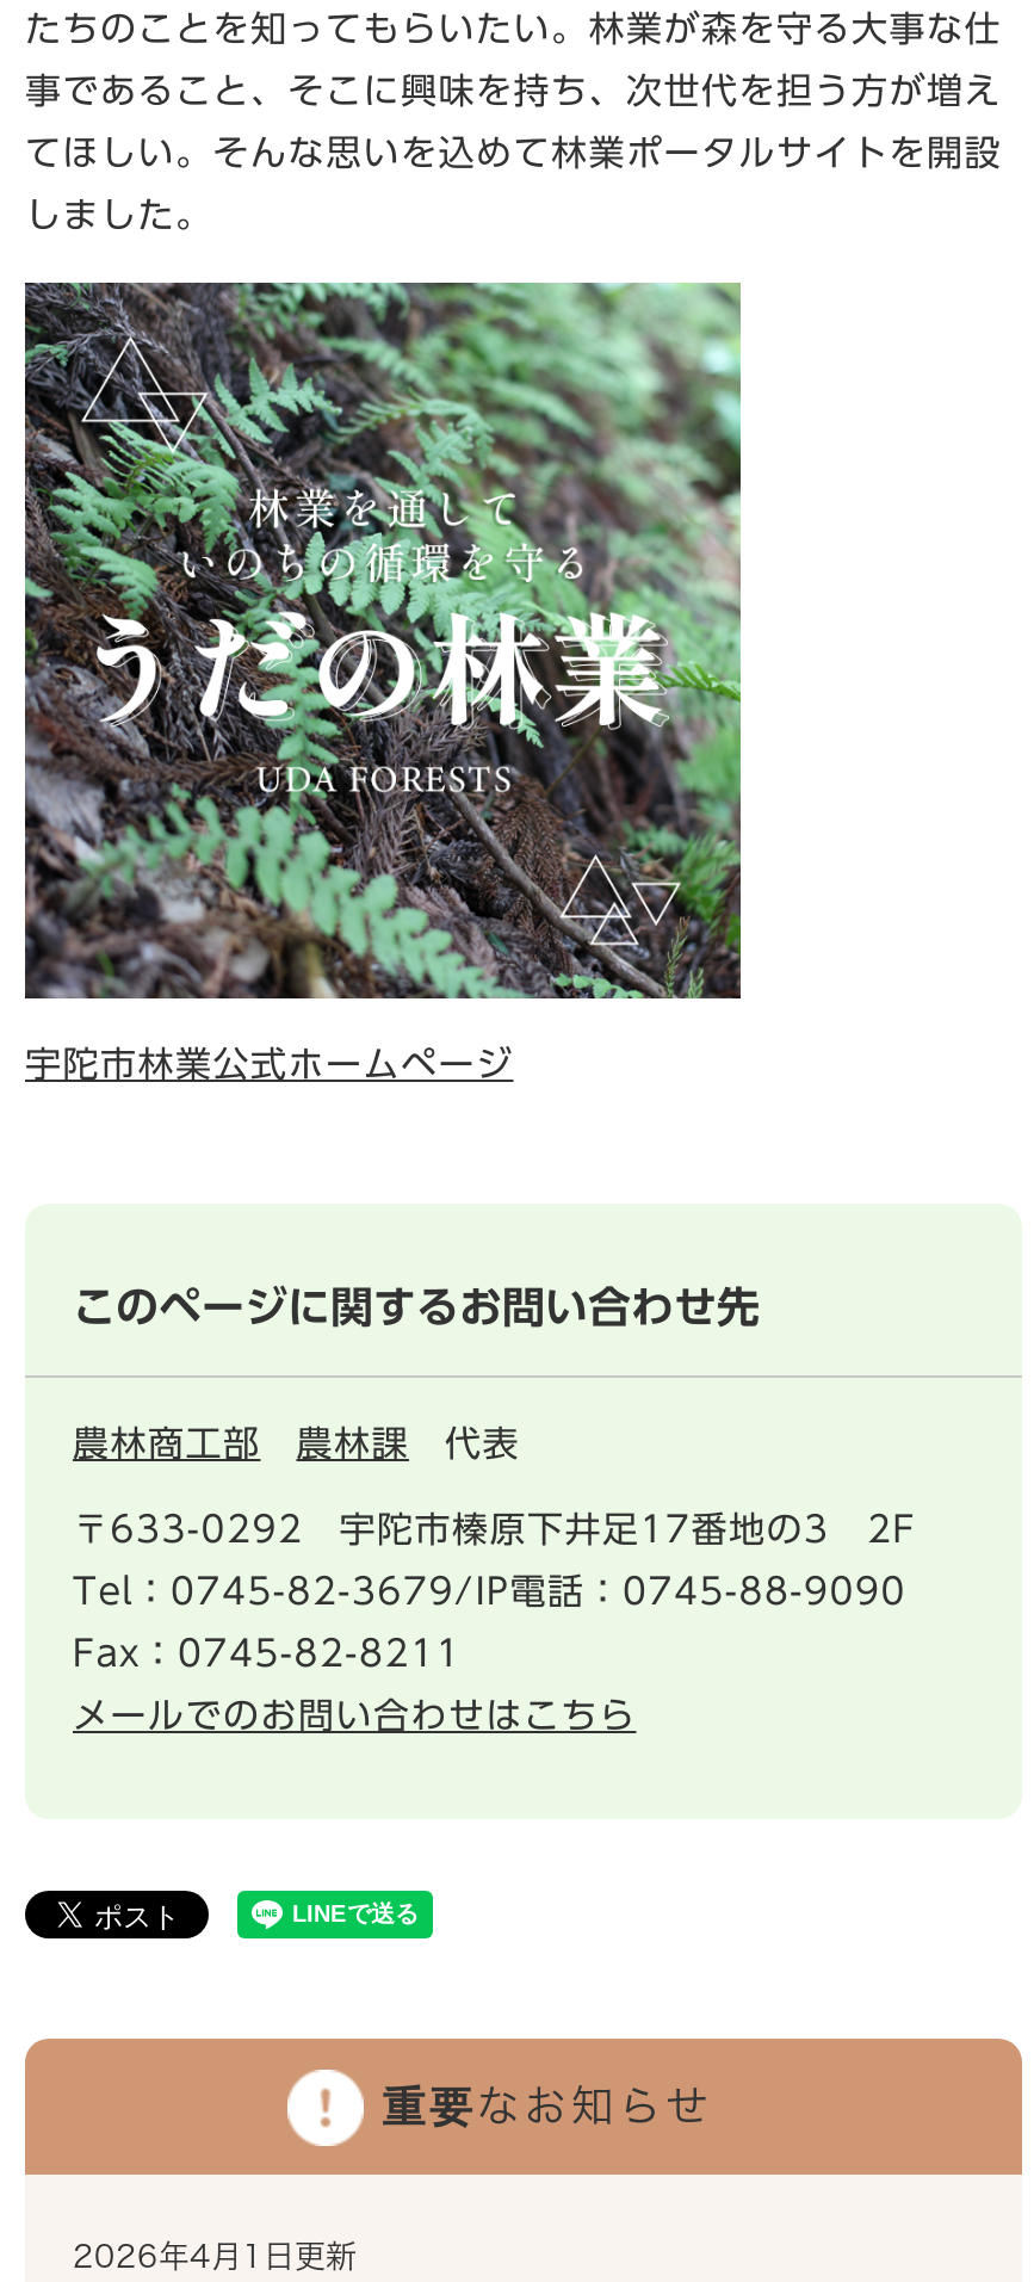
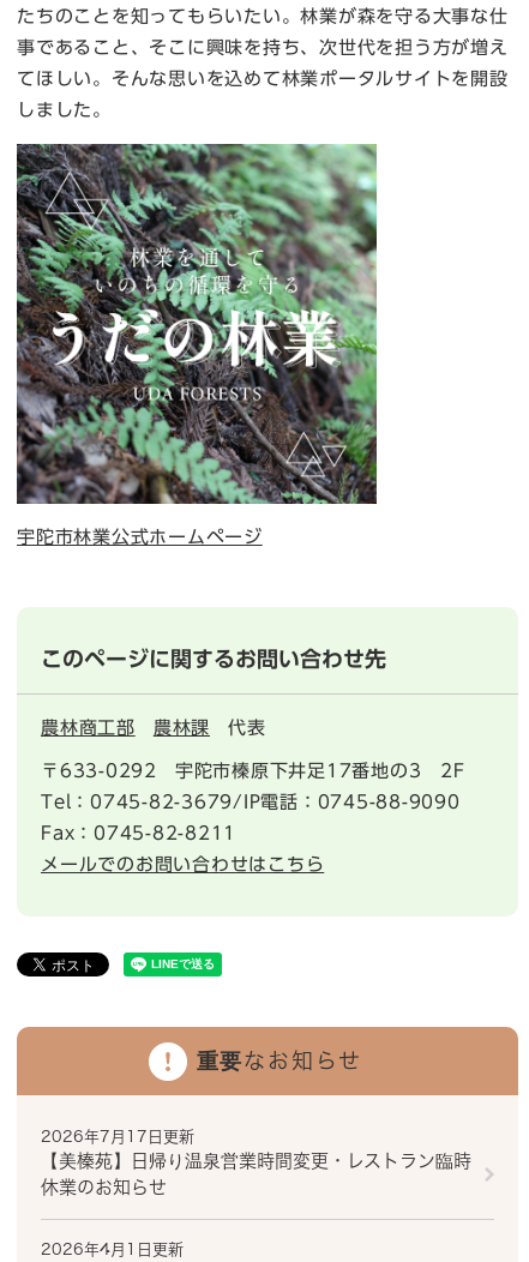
none -> [41,1129,471,1196] 2026年7月17日更新 | 【美榛苑】日帰り温泉営業時間変更・レストラン臨時 | 休業のお知らせ

